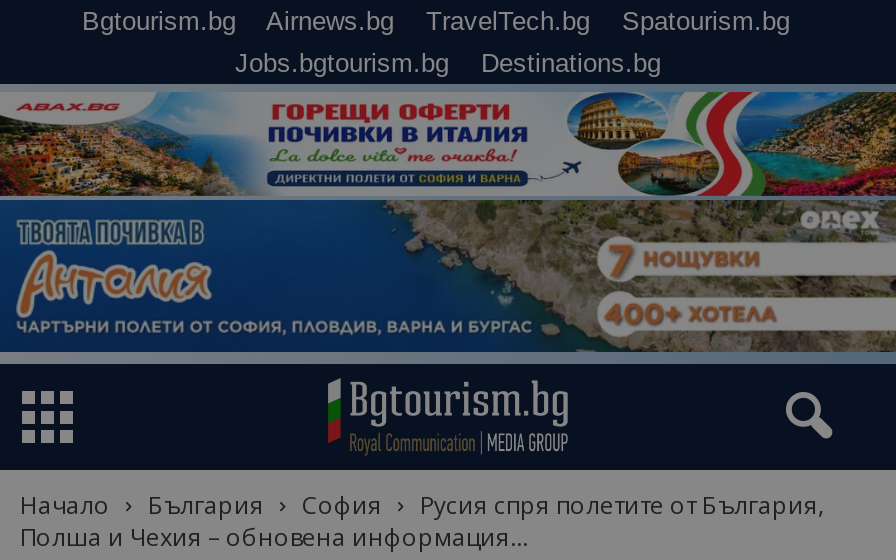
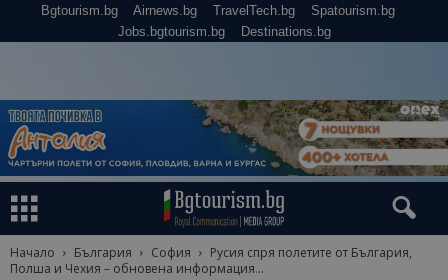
[6,90,890,198] [image] -> none

